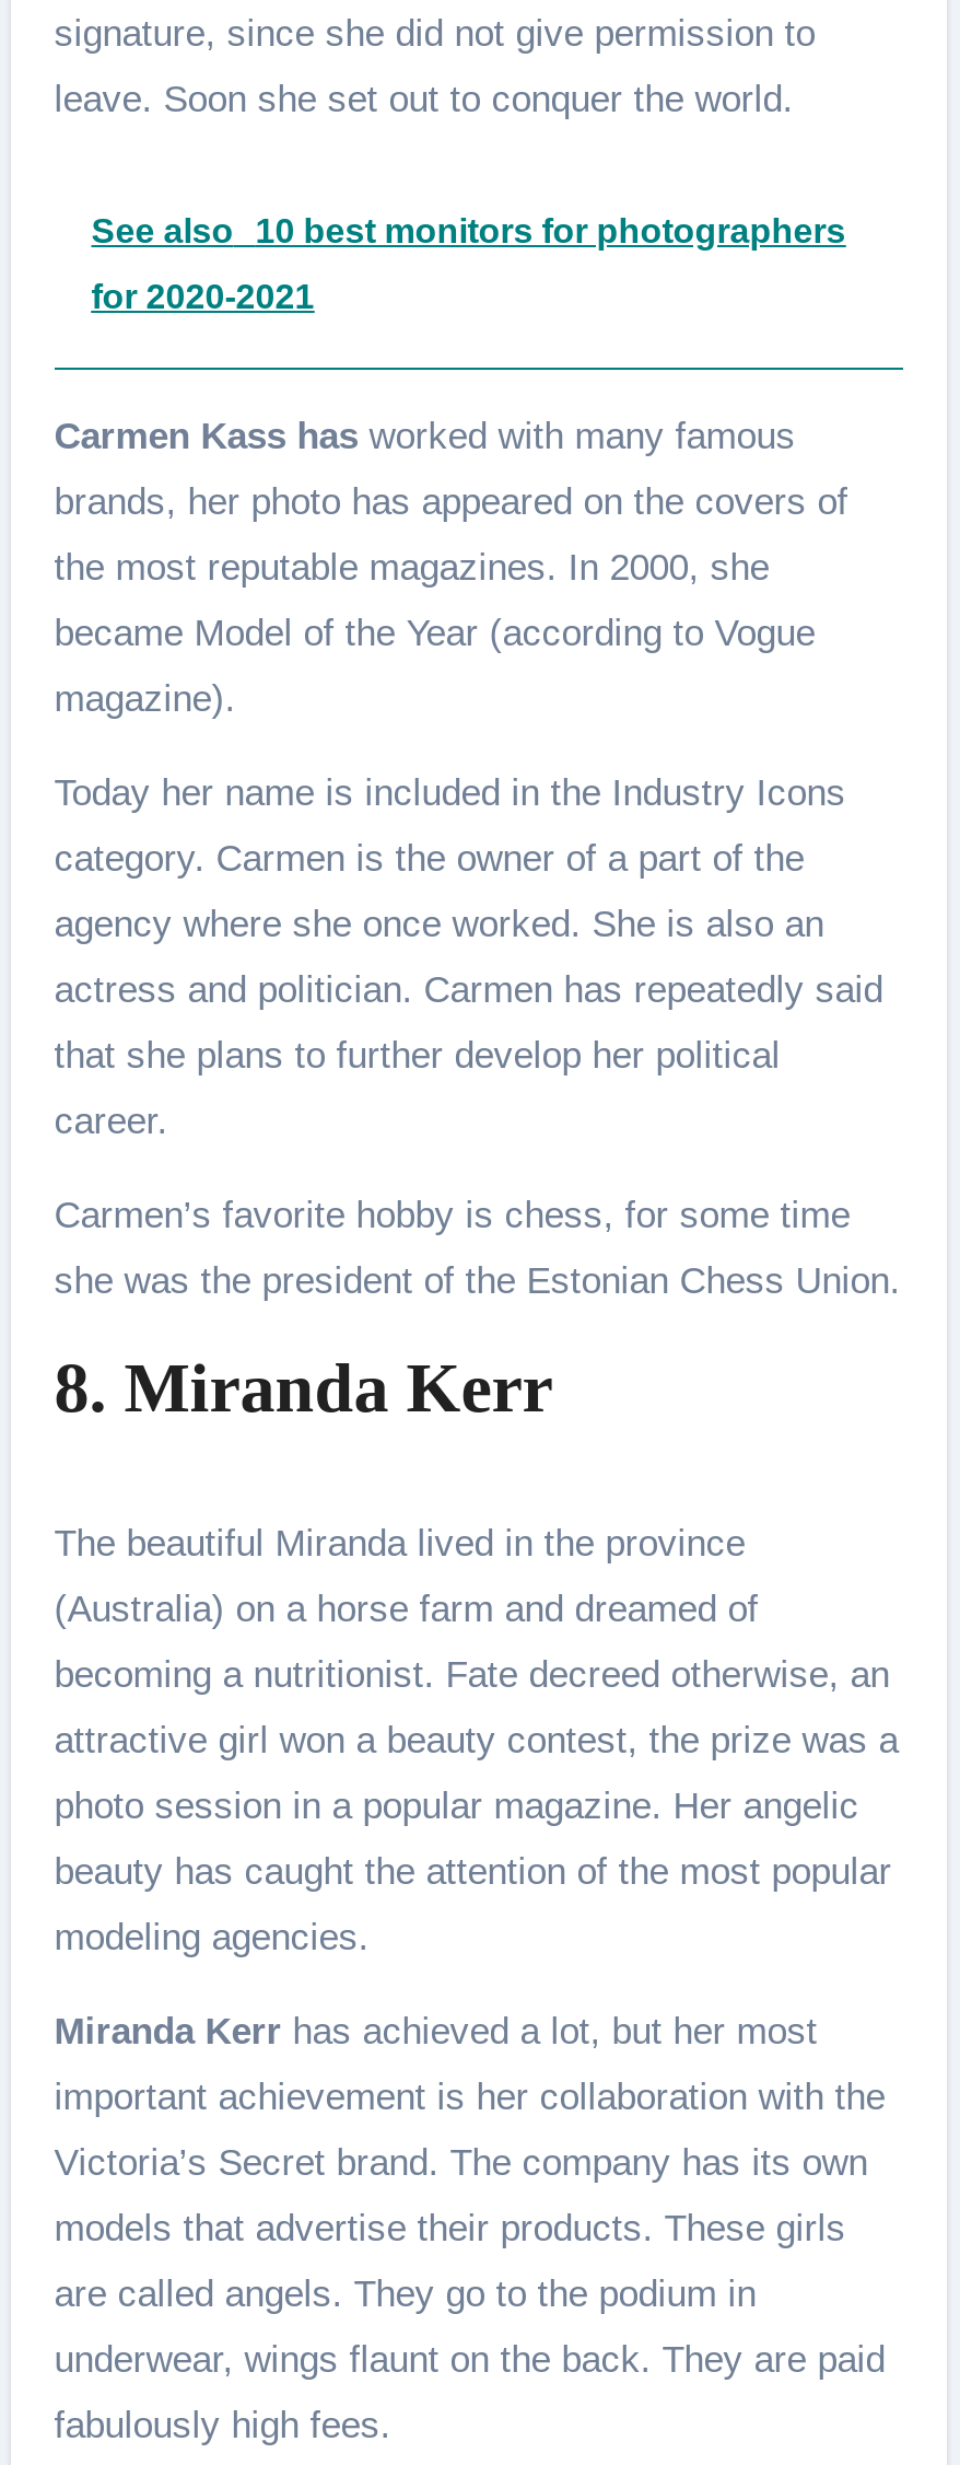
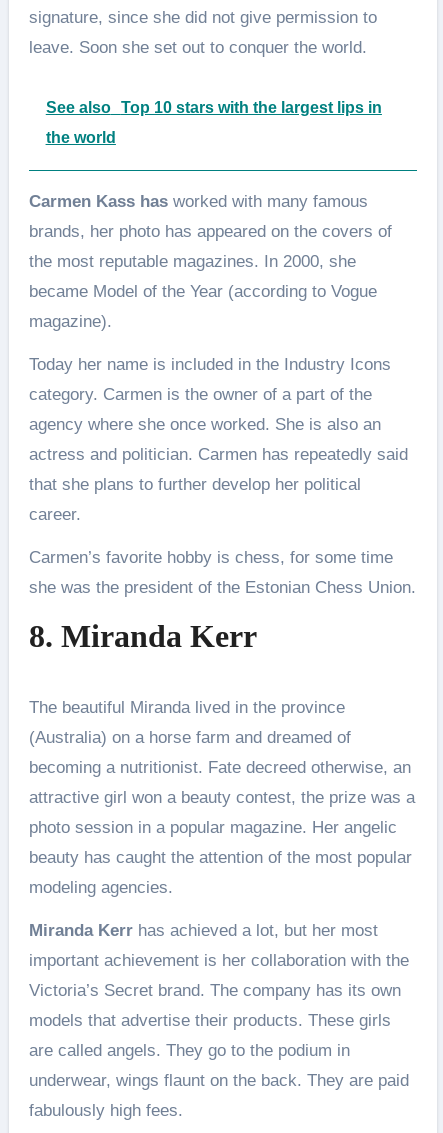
[91,212,846,249] See also 10 best monitors for photographers -> [46,99,382,116] See also Top 10 stars with the largest lips in
[91,277,314,315] for 2020-2021 -> [46,129,116,146] the world

